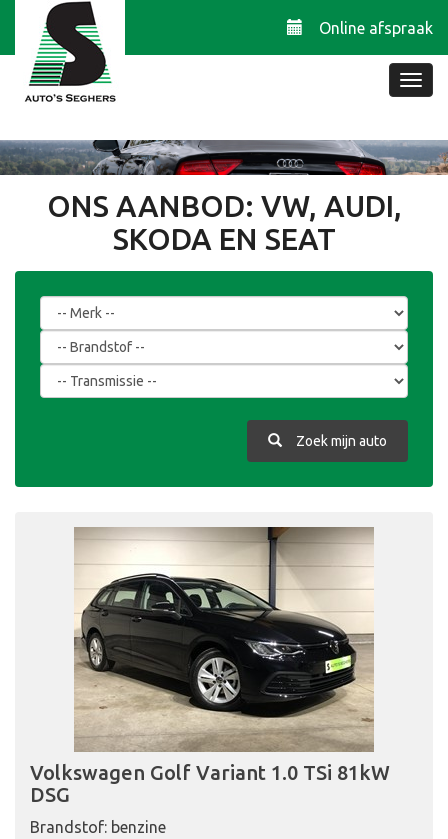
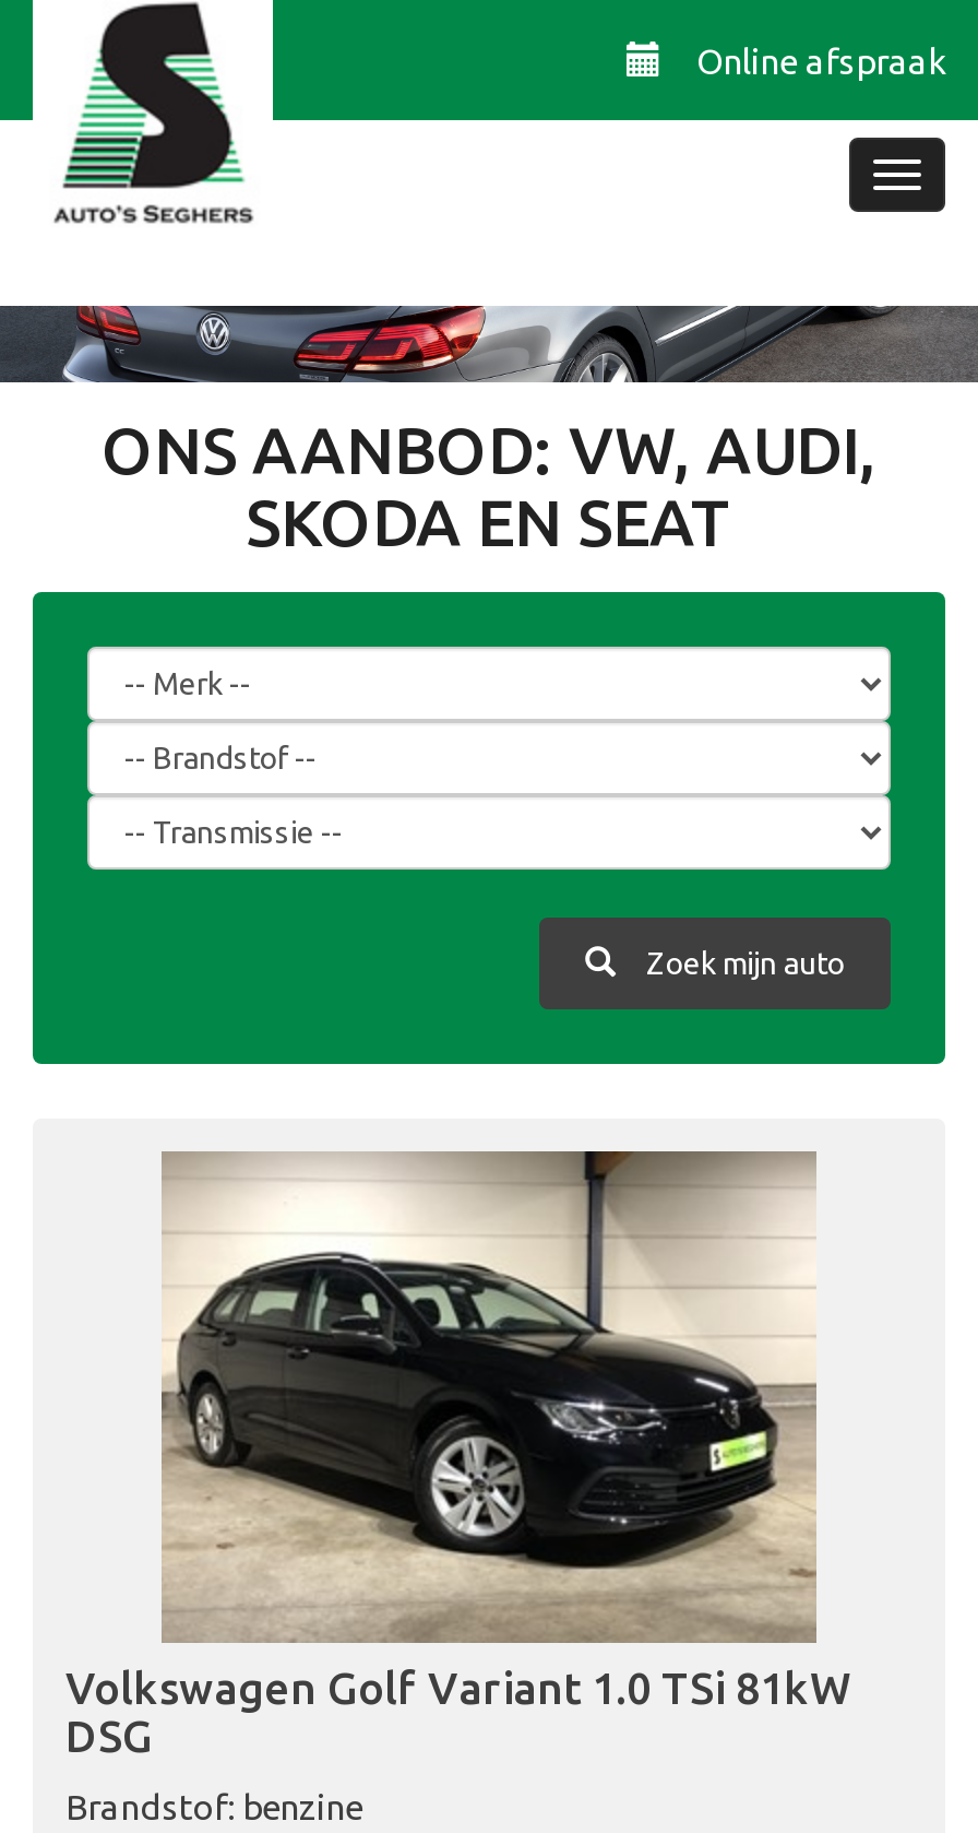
[3,140,445,176] [image] -> [7,304,971,385] [image]

